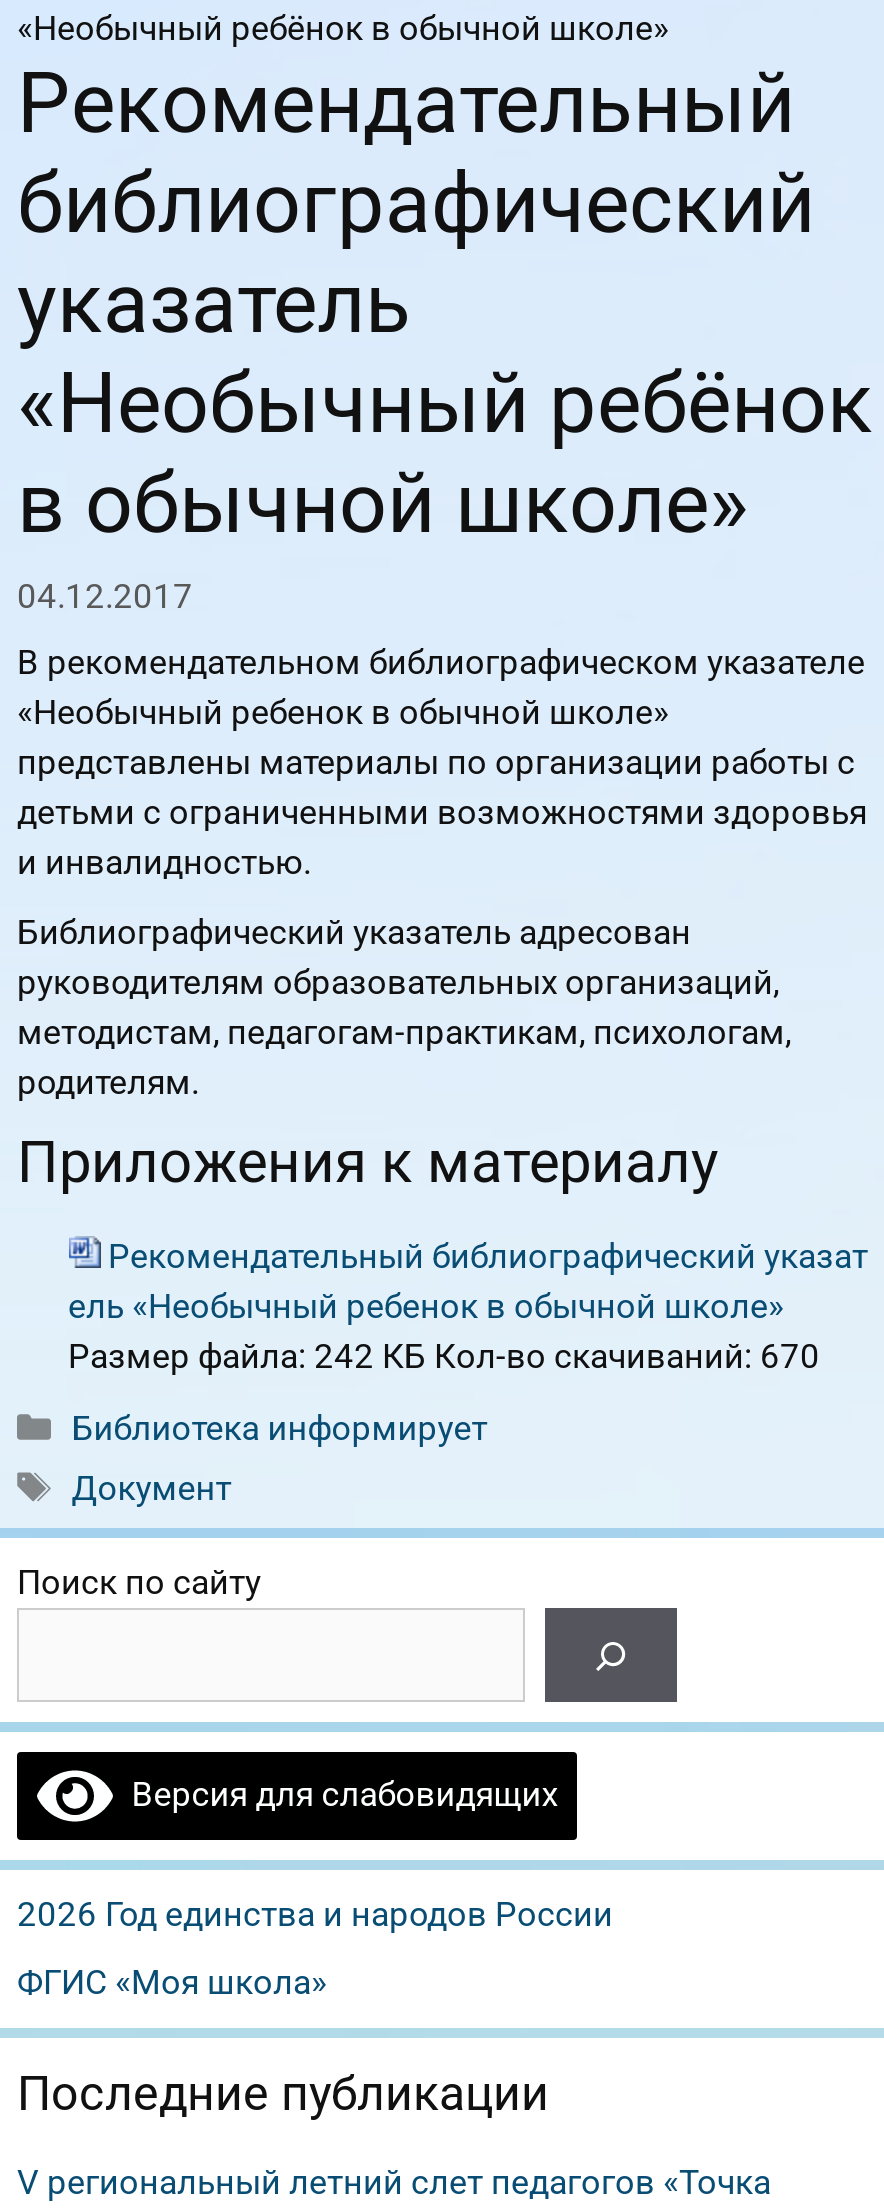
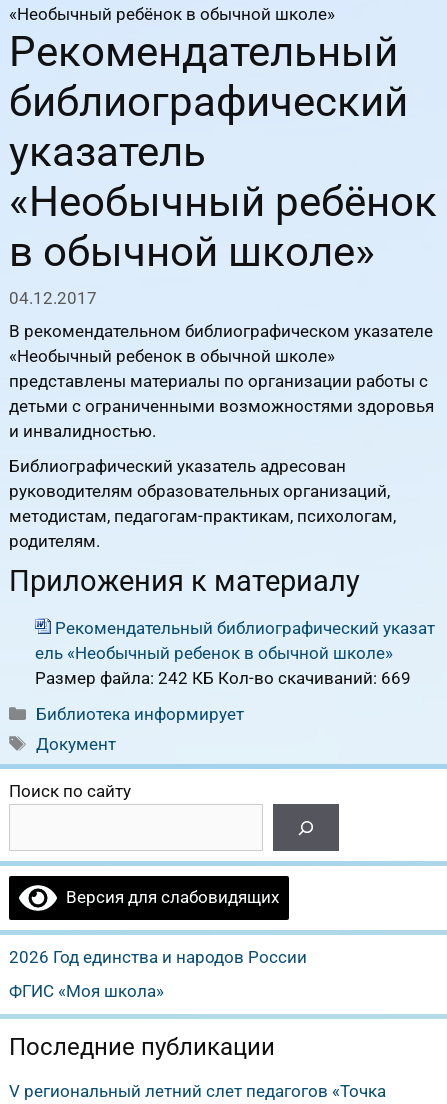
[68,1336,820,1376] Размер файла: 242 КБ Кол-во скачиваний: 670 -> [34,668,410,688] Размер файла: 242 КБ Кол-во скачиваний: 669

